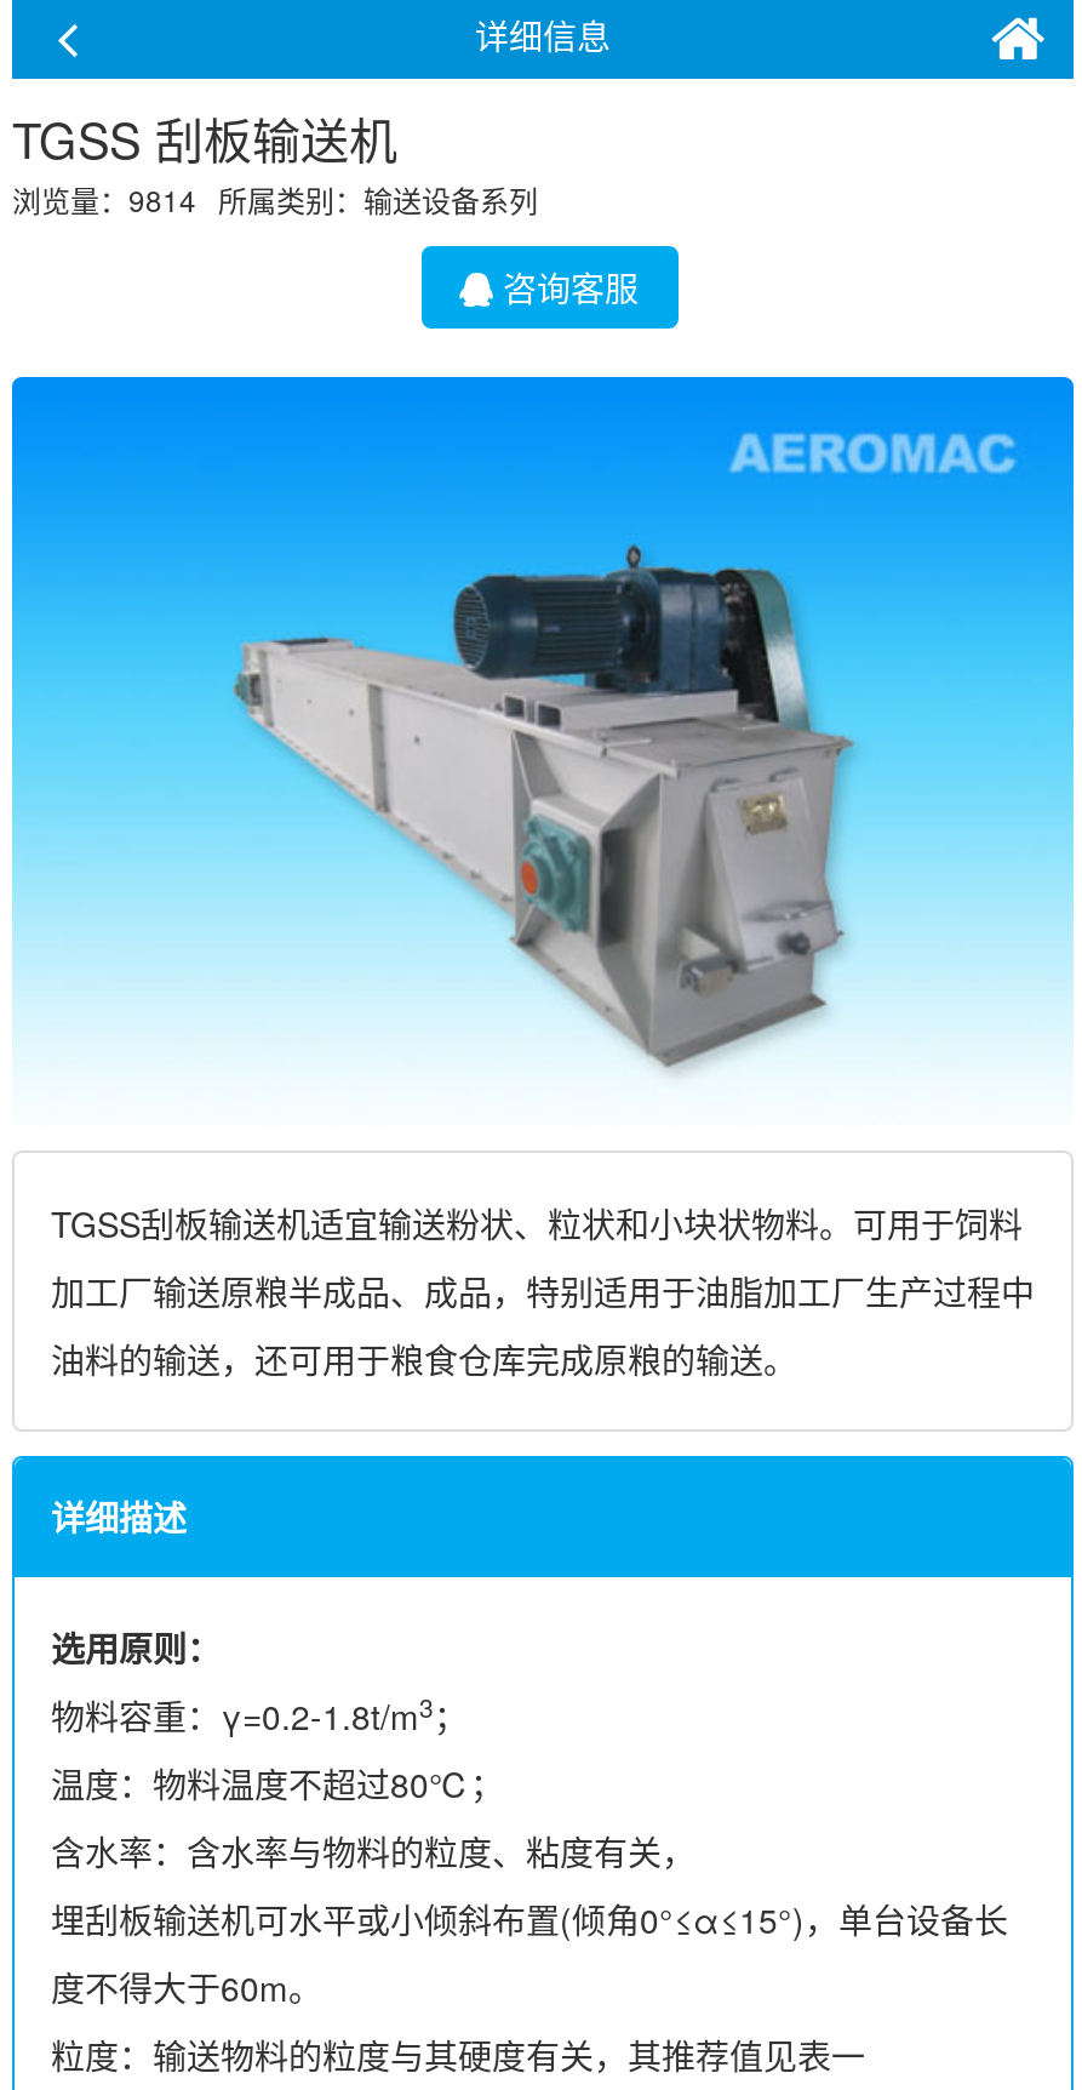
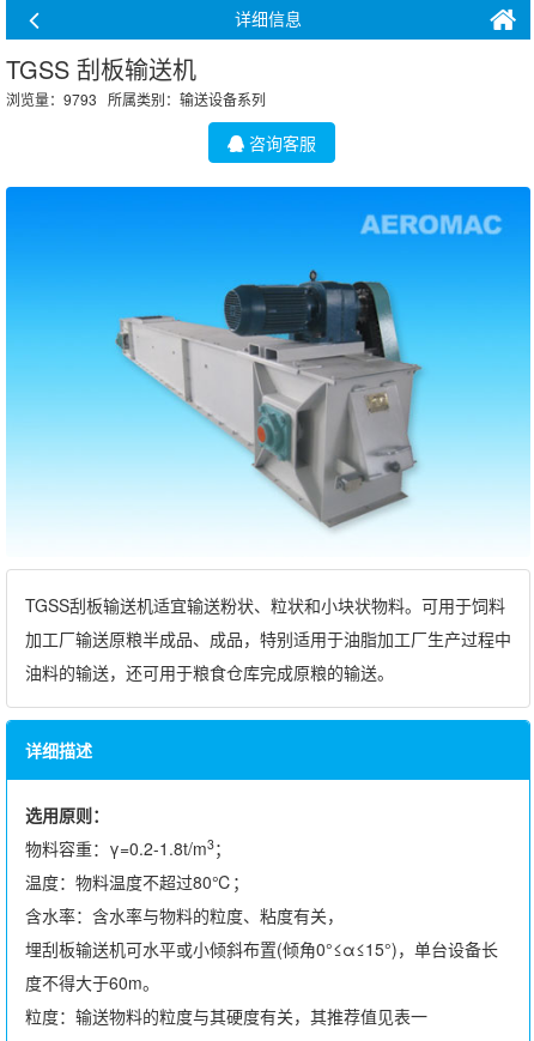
[12,178,538,219] 浏览量：9814 所属类别：输送设备系列 -> [6,89,266,109] 浏览量：9793 所属类别：输送设备系列

